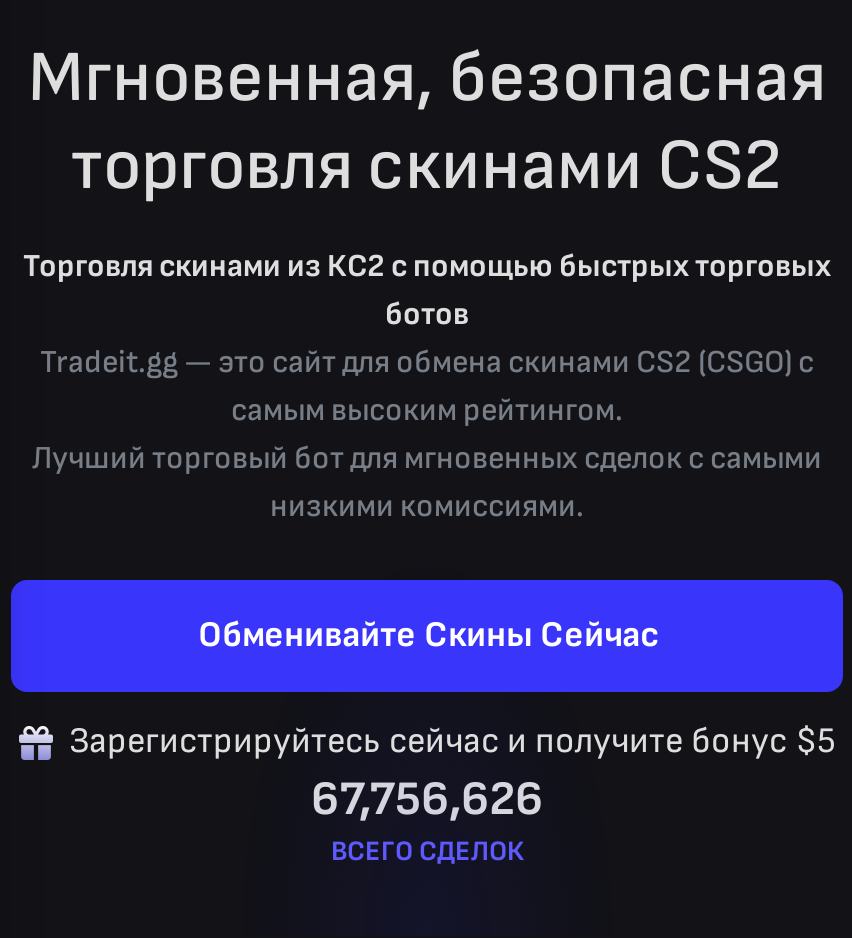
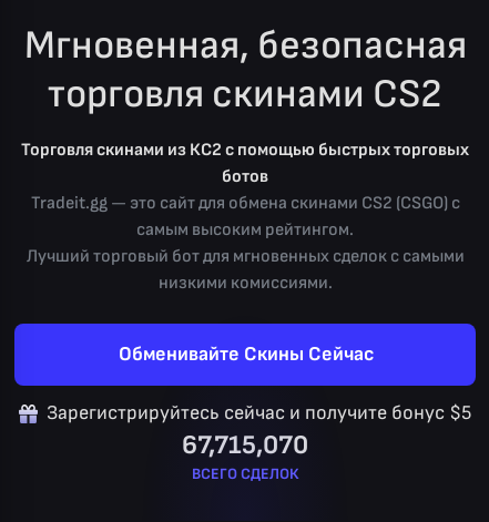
[311,770,543,828] 67,756,626 -> [182,429,308,461] 67,715,070

